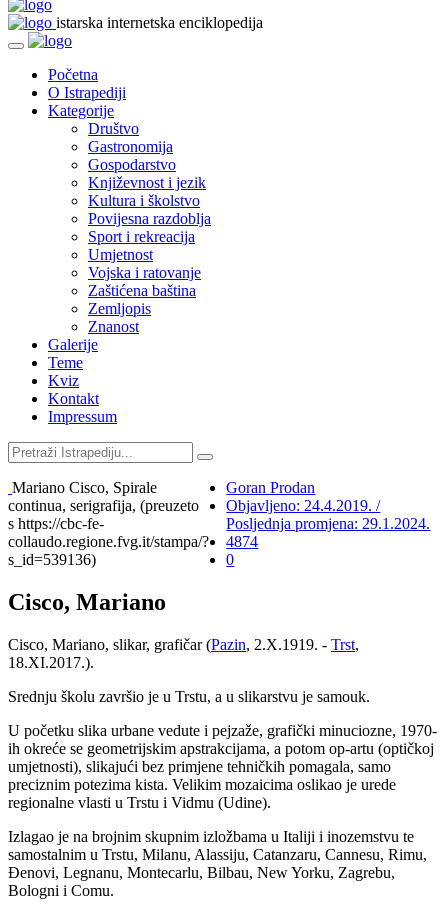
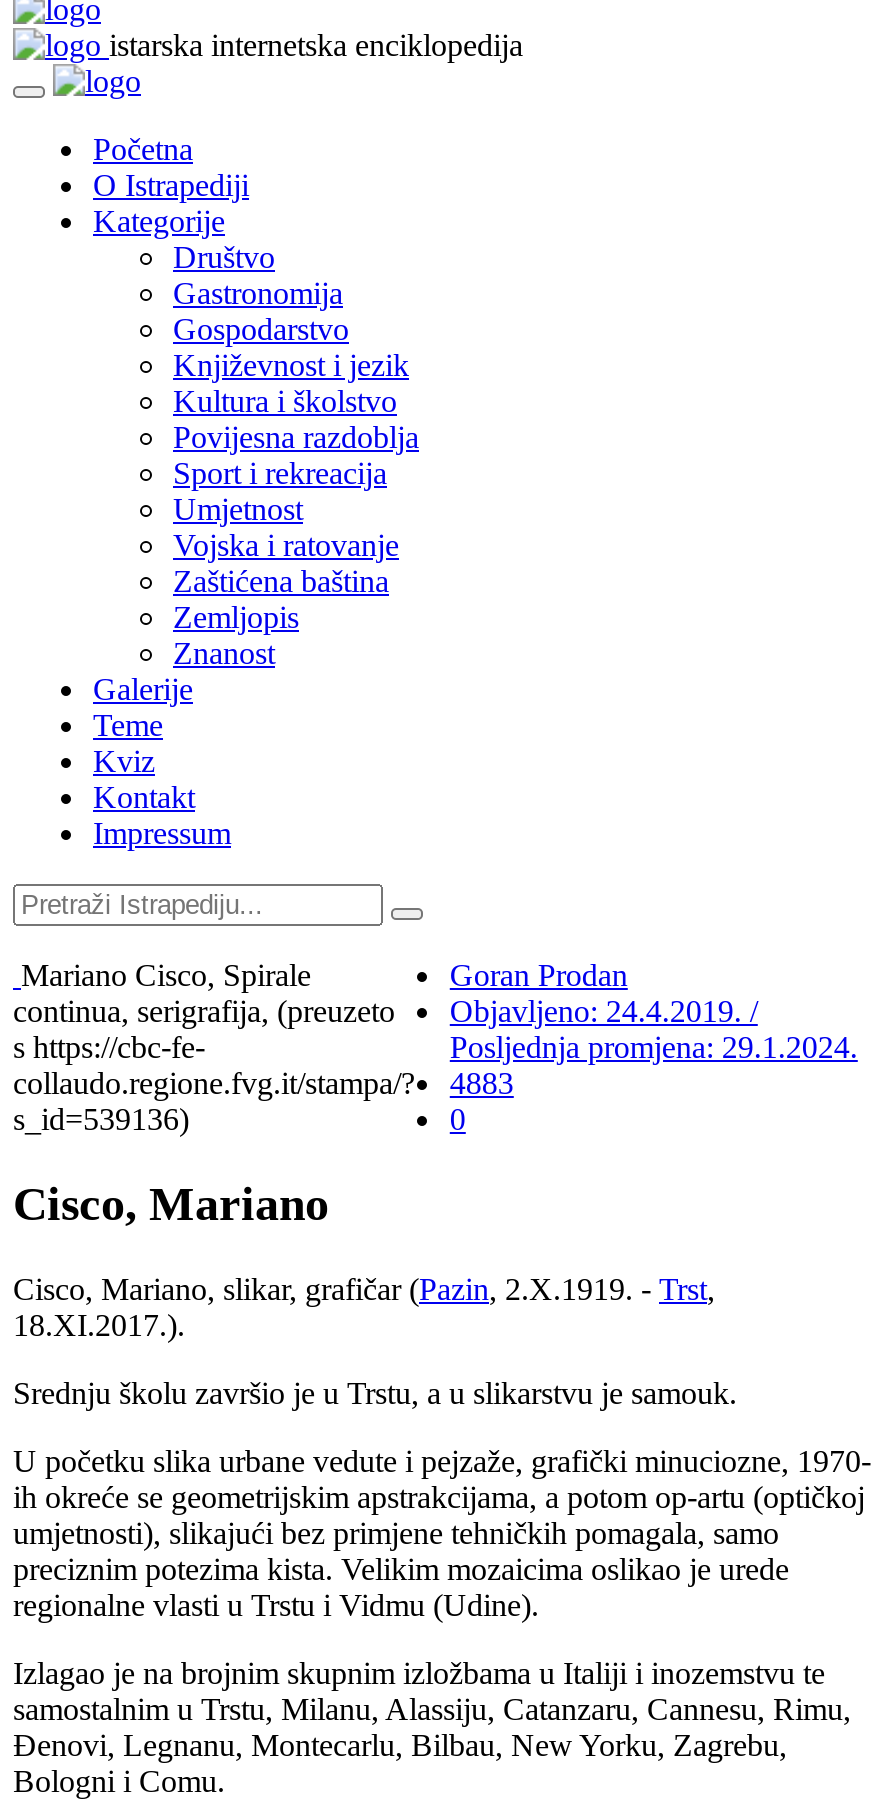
[8,533,258,550] collaudo.regione.fvg.it/stampa/? 4874 -> [13,1066,514,1100] collaudo.regione.fvg.it/stampa/? 4883

